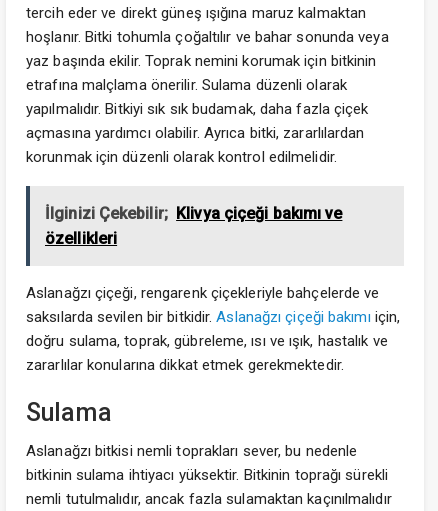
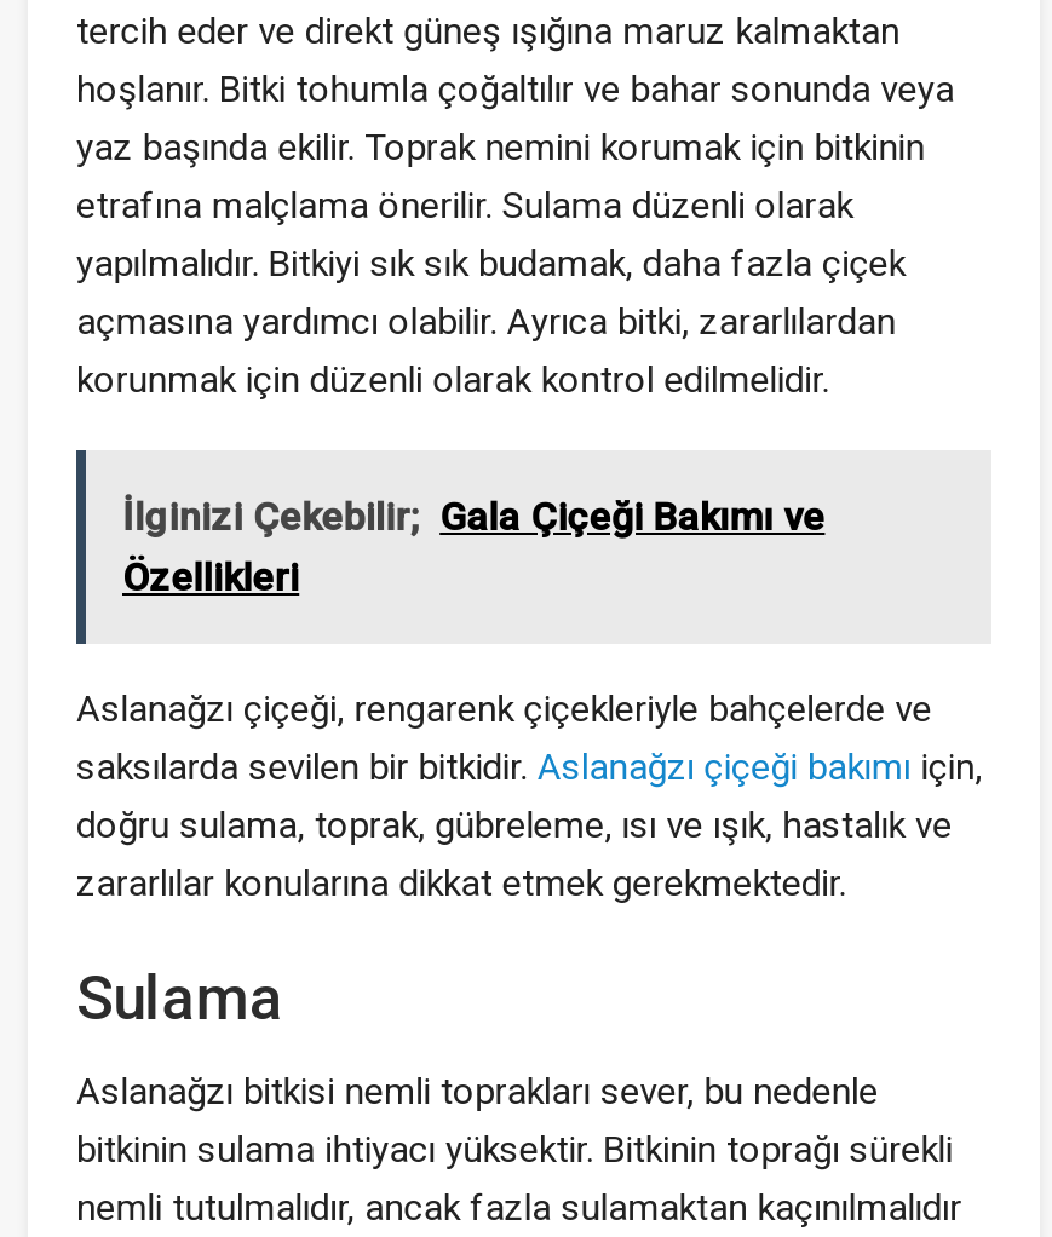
[45,203,342,247] İlginizi Çekebilir; Klivya çiçeği bakımı ve | özellikleri -> [122,493,825,599] İlginizi Çekebilir; Gala Çiçeği Bakımı ve | Özellikleri

